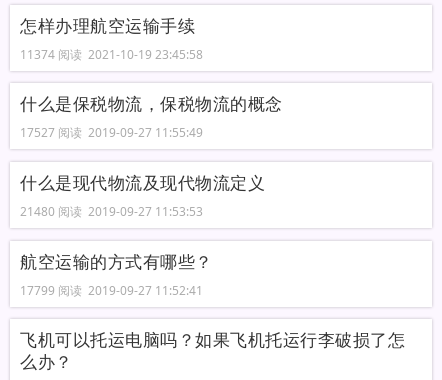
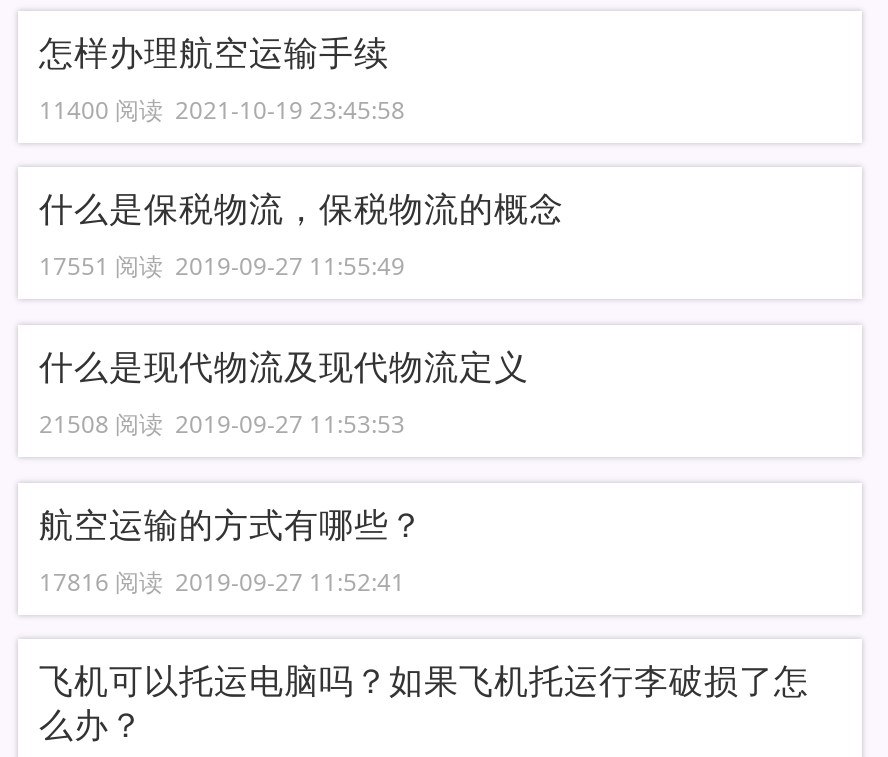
[20,46,203,63] 11374 阅读 2021-10-19 23:45:58 -> [39,92,405,126] 11400 阅读 2021-10-19 23:45:58
[20,124,203,141] 17527 阅读 2019-09-27 11:55:49 -> [39,250,405,284] 17551 阅读 2019-09-27 11:55:49
[20,203,203,220] 21480 阅读 2019-09-27 11:53:53 -> [39,407,405,441] 21508 阅读 2019-09-27 11:53:53
[20,281,203,298] 17799 阅读 2019-09-27 11:52:41 -> [39,564,405,598] 17816 阅读 2019-09-27 11:52:41

